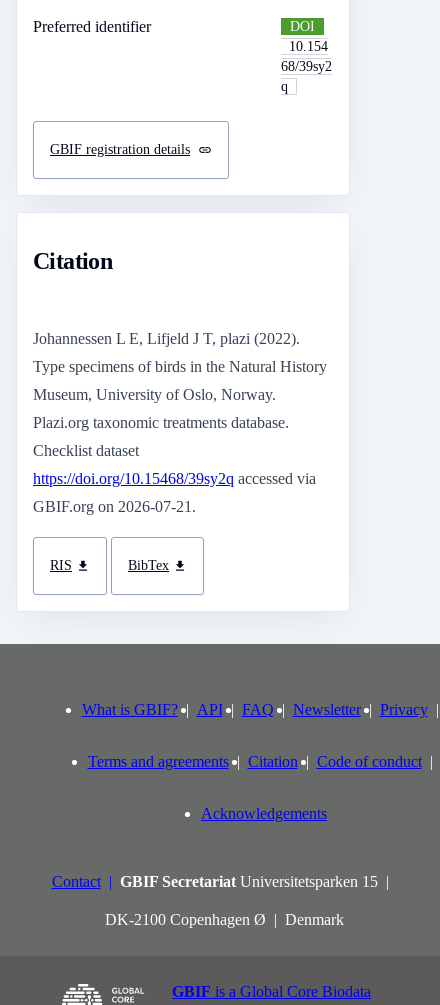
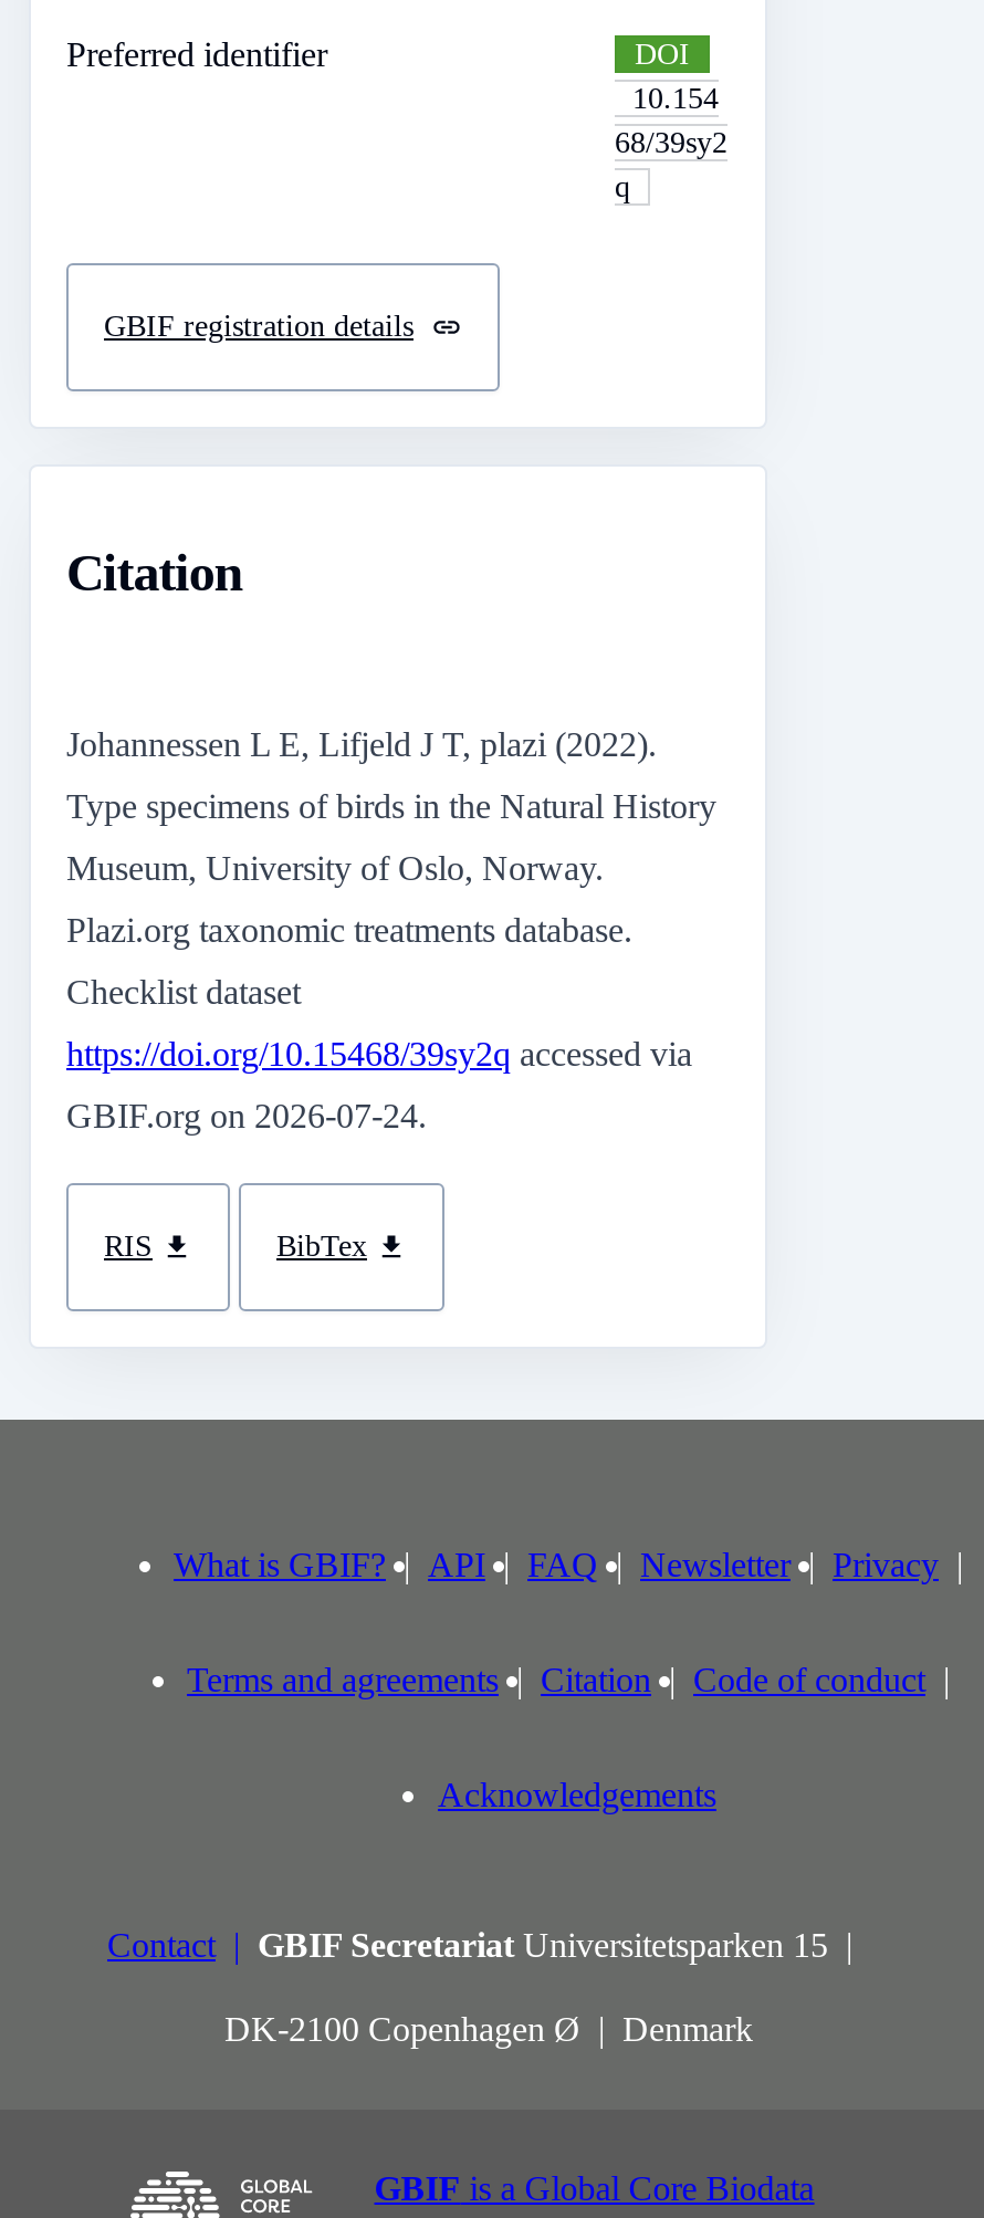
[33,498,196,515] GBIF.org on 2026-07-21. -> [66,1097,427,1135] GBIF.org on 2026-07-24.

